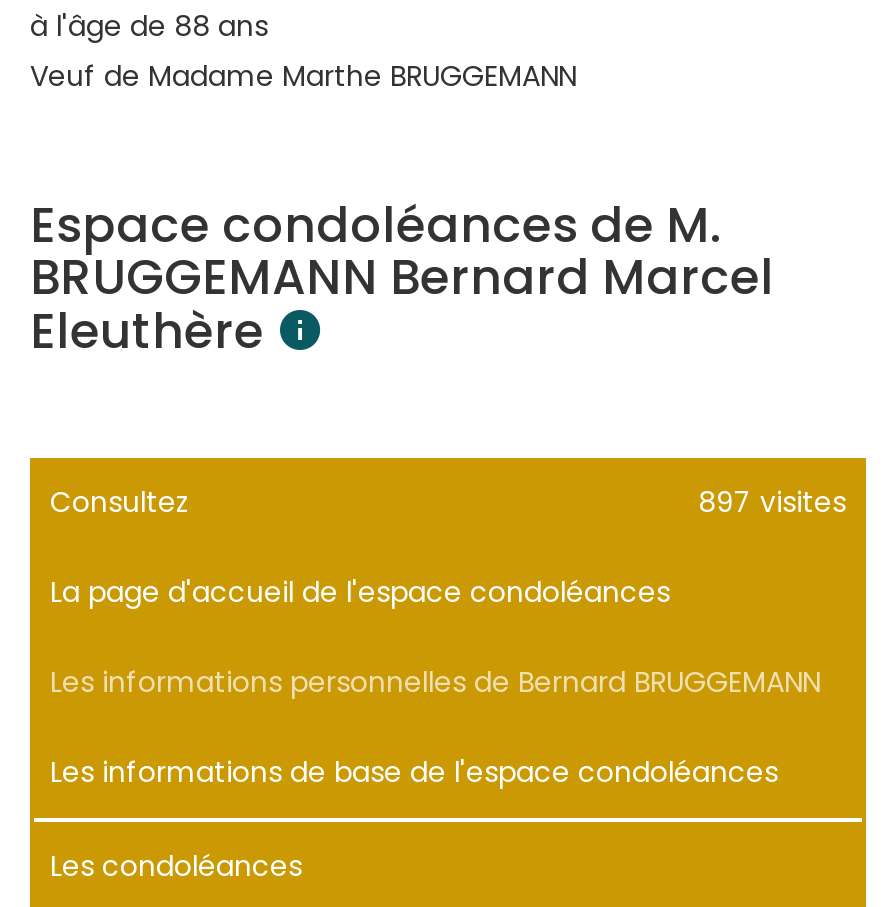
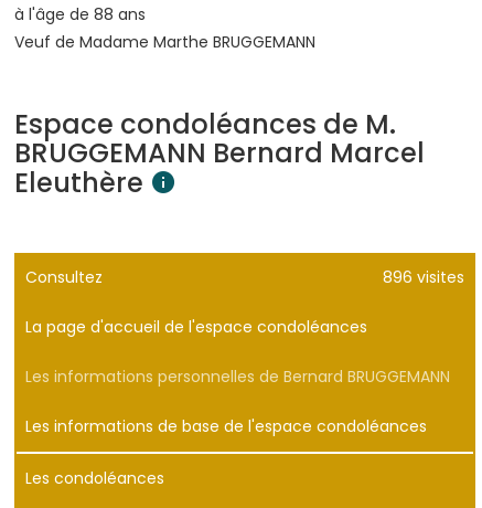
[698,482,846,522] 897 visites -> [383,266,464,288] 896 visites

